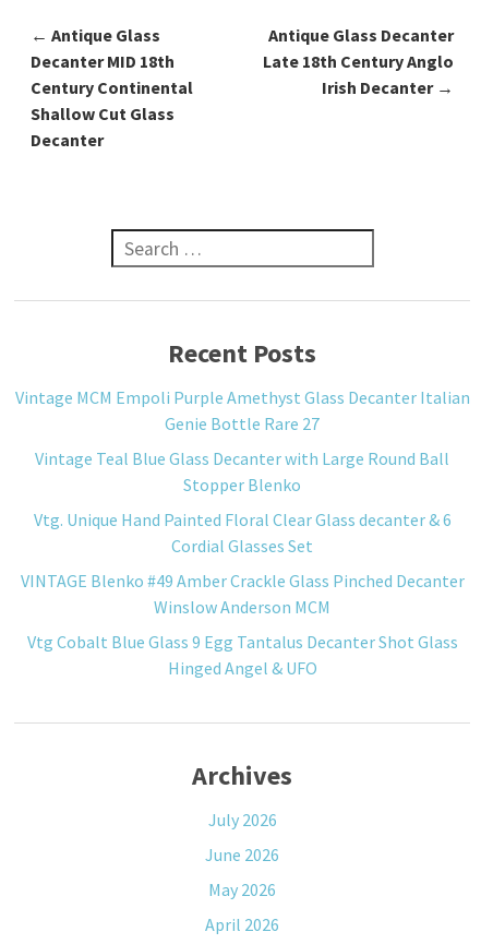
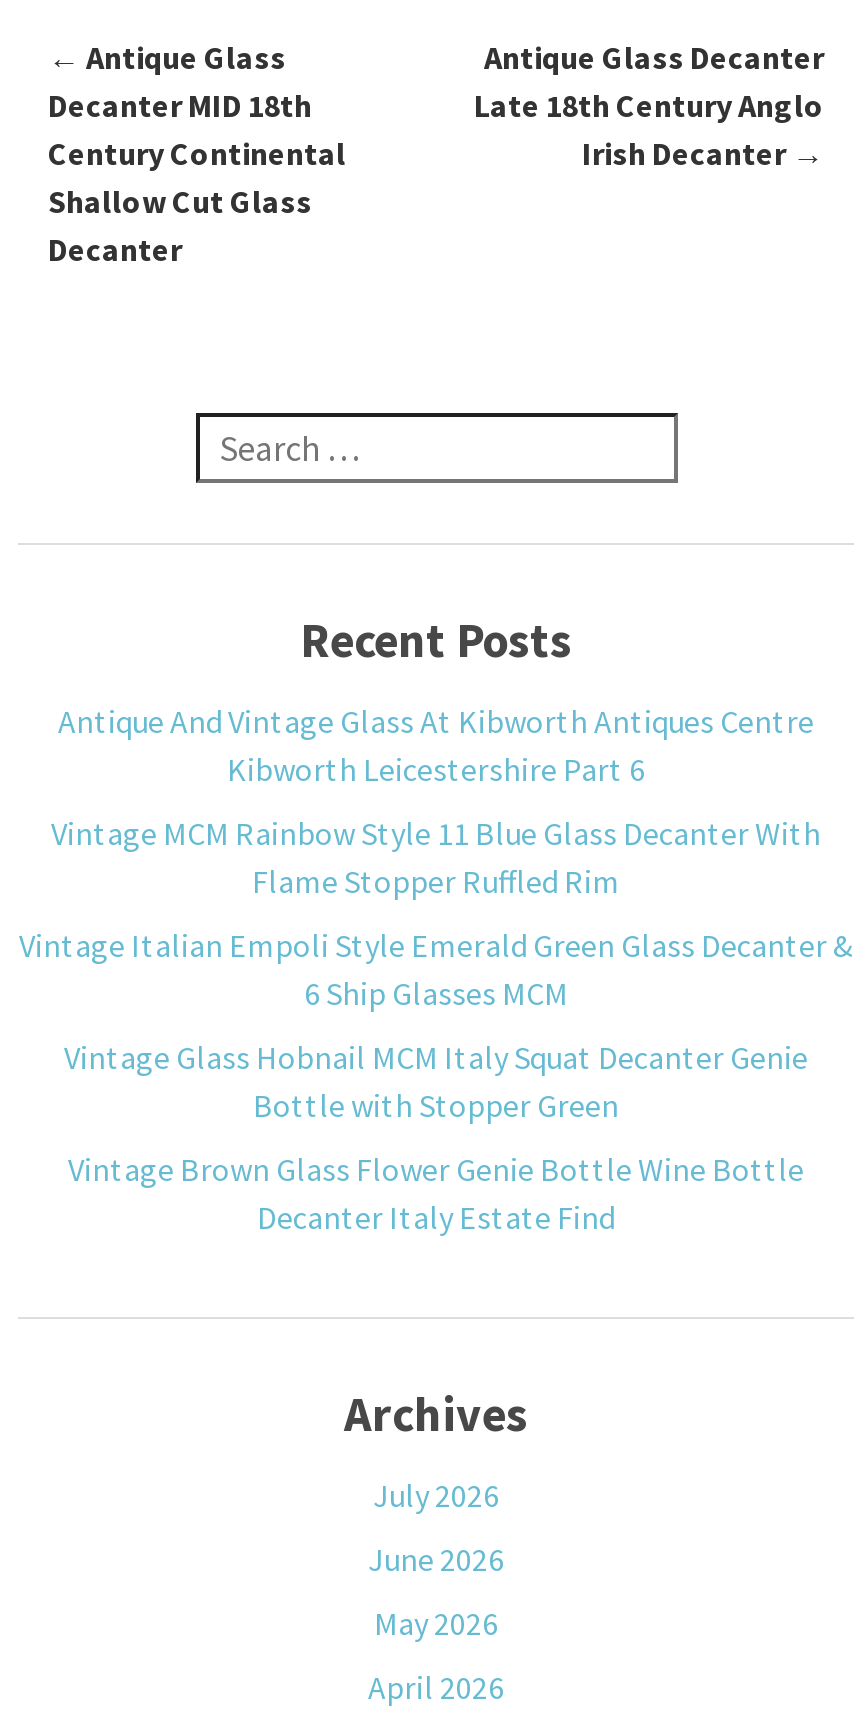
[15,386,470,434] Vintage MCM Empoli Purple Amethyst Glass Decanter Italian | Genie Bottle Rare 27 -> [58,701,814,789] Antique And Vintage Glass At Kibworth Antiques Centre | Kibworth Leicestershire Part 6
[35,447,449,495] Vintage Teal Blue Glass Decanter with Large Round Ball | Stopper Blenko -> [51,813,821,901] Vintage MCM Rainbow Style 11 Blue Glass Decanter With | Flame Stopper Ruffled Rim
[33,509,451,557] Vtg. Unique Hand Painted Floral Clear Glass decanter & 6 | Cordial Glasses Set -> [19,925,853,1013] Vintage Italian Empoli Style Emerald Green Glass Decanter & | 6 Ship Glasses MCM
[20,570,464,618] VINTAGE Blenko #49 Amber Crackle Glass Pinched Decanter | Winslow Anderson MCM -> [64,1037,808,1125] Vintage Glass Hobnail MCM Italy Squat Decanter Genie | Bottle with Stopper Green
[27,631,458,679] Vtg Cobalt Blue Glass 9 Egg Tantalus Decanter Shot Glass | Hinged Angel & UFO -> [68,1149,804,1237] Vintage Brown Glass Flower Genie Bottle Wine Bottle | Decanter Italy Estate Find

